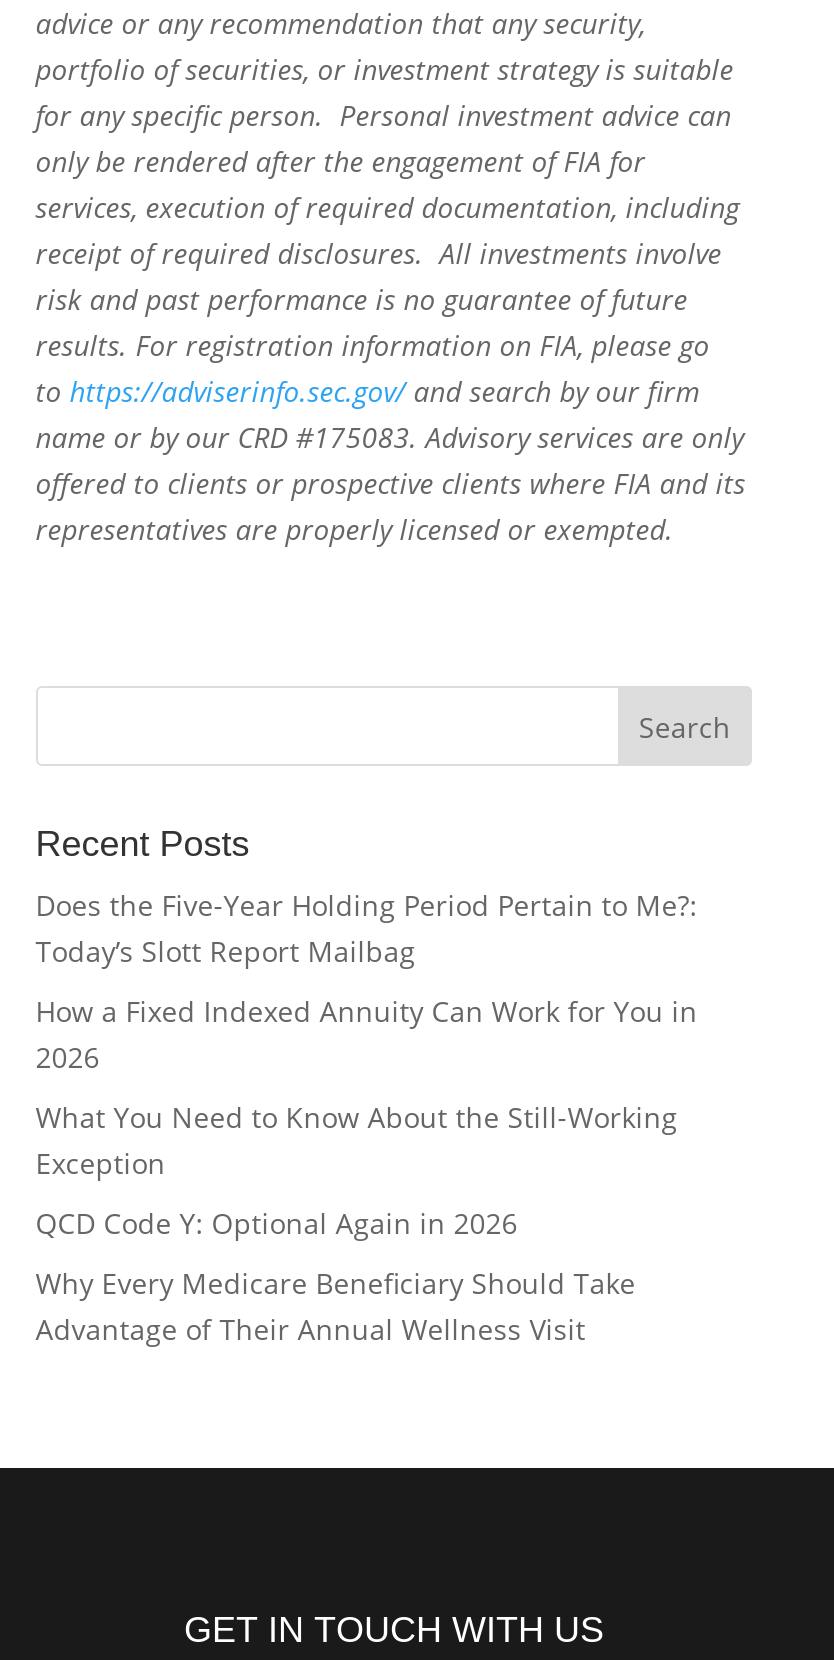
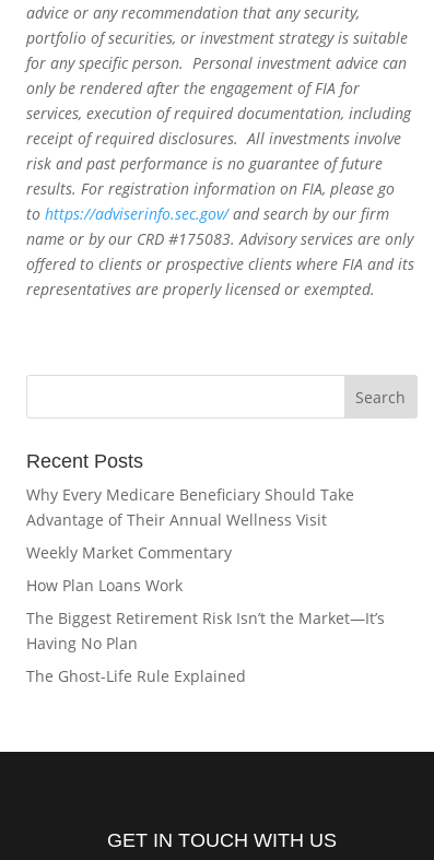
[36,886,698,1242] Does the Five-Year Holding Period Pertain to Me?: | Today’s Slott Report Mailbag | How a Fixed Indexed Annuity Can Work for You in | 2026 | What You Need to Know About the Still-Working | Exception | QCD Code Y: Optional Again in 2026 -> none
moved [36,1264,636,1348] -> [26,484,354,530]: Why Every Medicare Beneficiary Should Take | Advantage of Their Annual Wellness Visit
none -> [26,542,385,686] Weekly Market Commentary | How Plan Loans Work | The Biggest Retirement Risk Isn’t the Market—It’s | Having No Plan | The Ghost-Life Rule Explained

